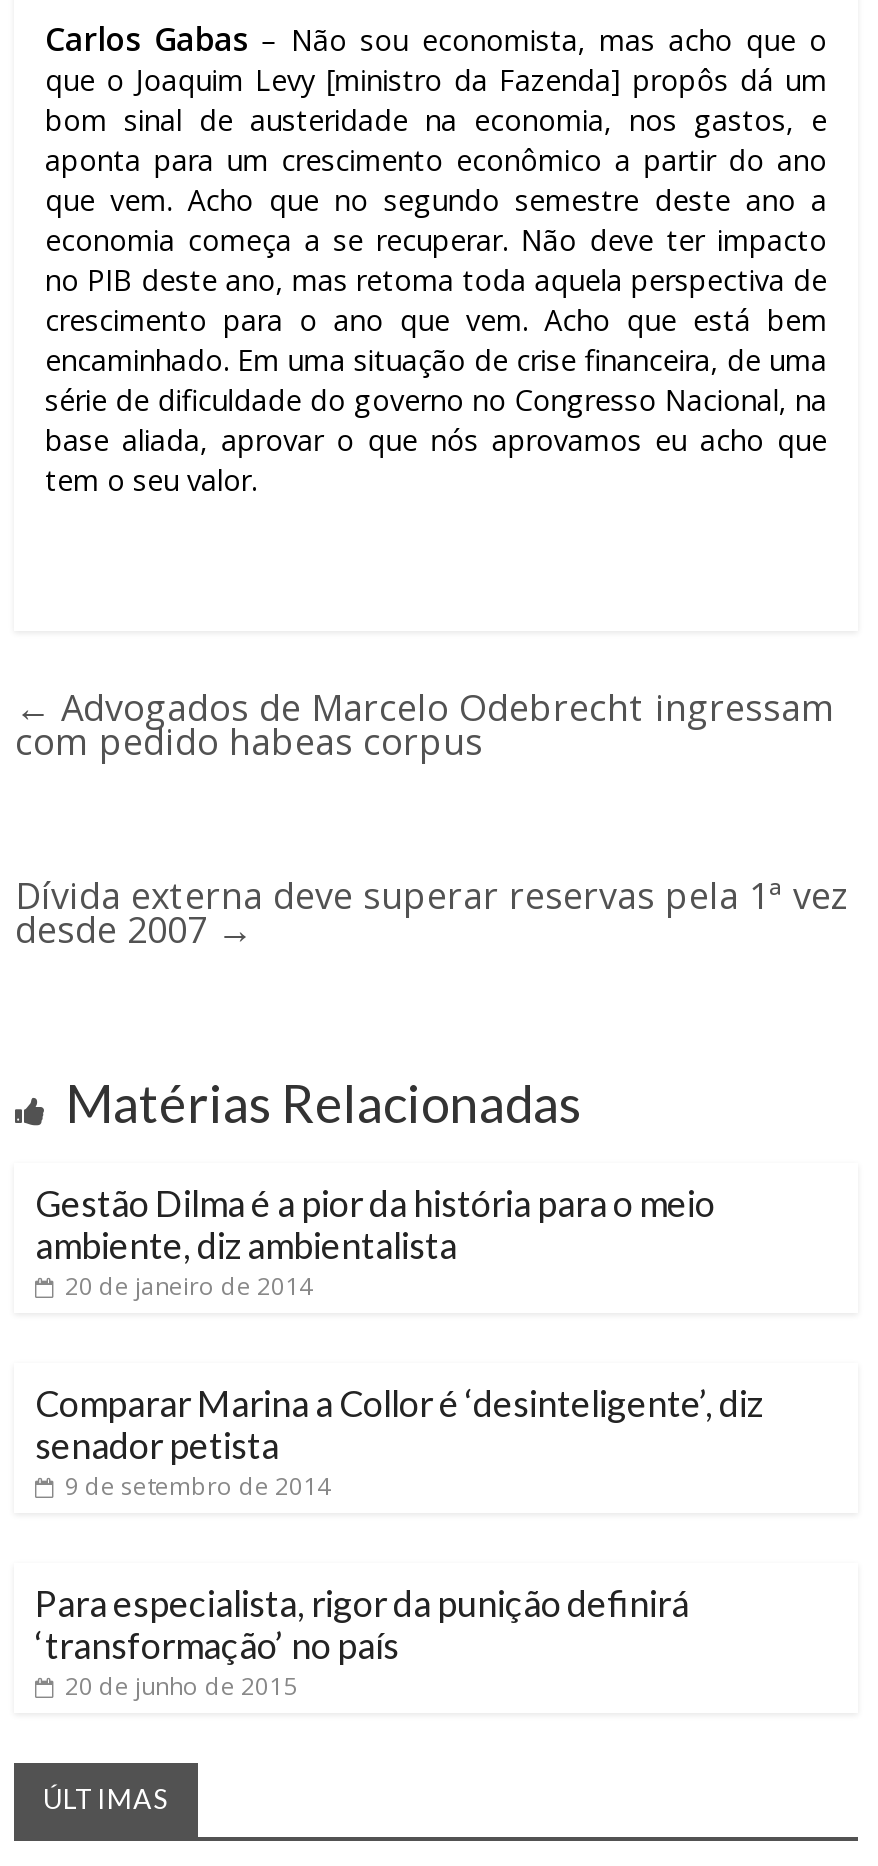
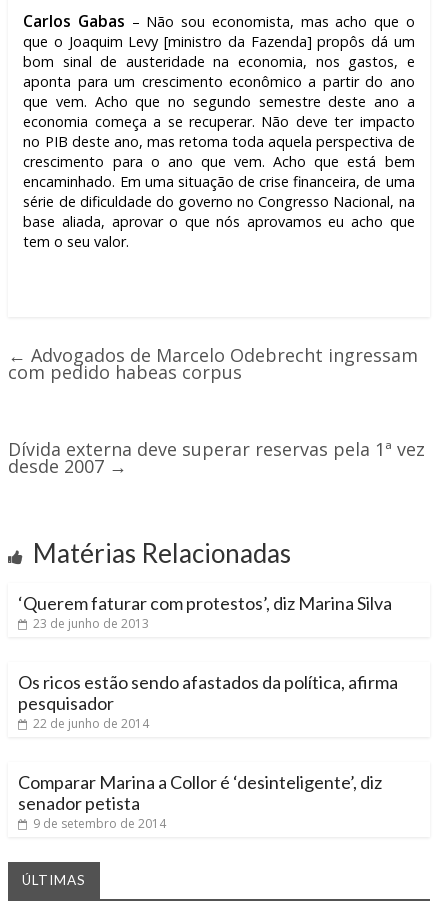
[35,1181,715,1303] Gestão Dilma é a pior da história para o meio | ambiente, diz ambientalista | 20 de janeiro de 2014 -> [18,592,398,732] ‘Querem faturar com protestos’, diz Marina Silva | 23 de junho de 2013 | Os ricos estão sendo afastados da política, afirma | pesquisador | 22 de junho de 2014
moved [35,1381,763,1503] -> [18,771,382,832]: Comparar Marina a Collor é ‘desinteligente’, diz | senador petista | 9 de setembro de 2014
[35,1581,689,1703] Para especialista, rigor da punição definirá | ‘transformação’ no país | 20 de junho de 2015 -> none

